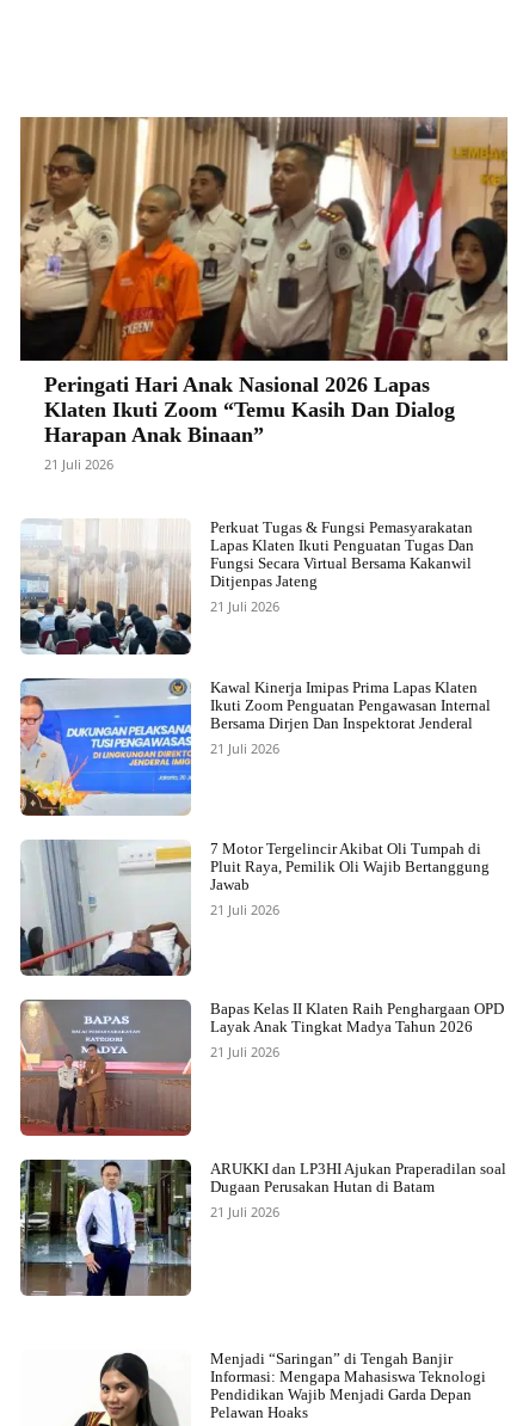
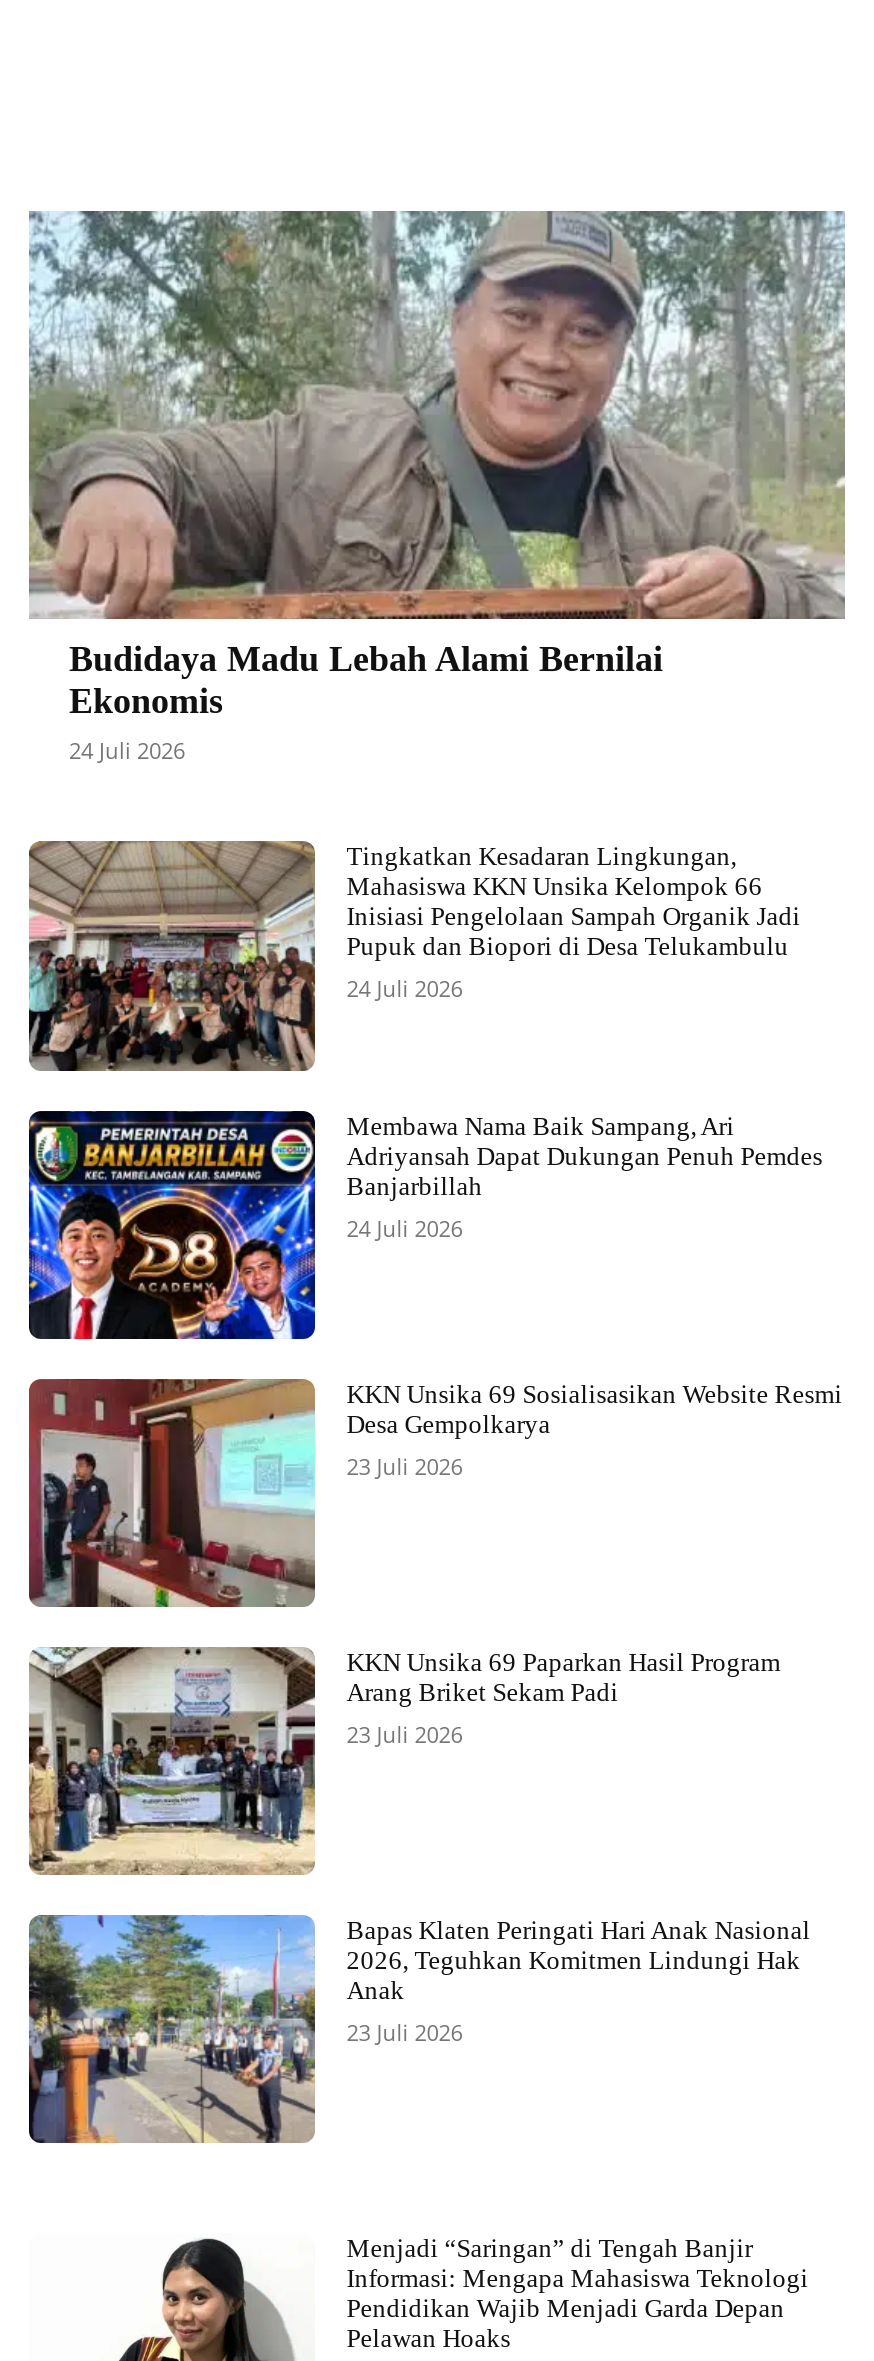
[19,116,509,473] [image] | Peringati Hari Anak Nasional 2026 Lapas | Klaten Ikuti Zoom “Temu Kasih Dan Dialog | Harapan Anak Binaan” | 21 Juli 2026 -> [27,209,845,765] [image] | Budidaya Madu Lebah Alami Bernilai | Ekonomis | 24 Juli 2026
[20,518,474,656] [image] | Perkuat Tugas & Fungsi Pemasyarakatan | Lapas Klaten Ikuti Penguatan Tugas Dan | Fungsi Secara Virtual Bersama Kakanwil | Ditjenpas Jateng | 21 Juli 2026 -> [27,839,801,1073] [image] | Tingkatkan Kesadaran Lingkungan, | Mahasiswa KKN Unsika Kelompok 66 | Inisiasi Pengelolaan Sampah Organik Jadi | Pupuk dan Biopori di Desa Telukambulu | 24 Juli 2026
[19,678,491,817] [image] | Kawal Kinerja Imipas Prima Lapas Klaten | Ikuti Zoom Penguatan Pengawasan Internal | Bersama Dirjen Dan Inspektorat Jenderal | 21 Juli 2026 -> [27,1109,823,1341] [image] | Membawa Nama Baik Sampang, Ari | Adriyansah Dapat Dukungan Penuh Pemdes | Banjarbillah | 24 Juli 2026
[20,839,489,976] [image] | 7 Motor Tergelincir Akibat Oli Tumpah di | Pluit Raya, Pemilik Oli Wajib Bertanggung | Jawab | 21 Juli 2026 -> [27,1377,843,1609] [image] | KKN Unsika 69 Sosialisasikan Website Resmi | Desa Gempolkarya | 23 Juli 2026
[20,999,504,1136] [image] | Bapas Kelas II Klaten Raih Penghargaan OPD | Layak Anak Tingkat Madya Tahun 2026 | 21 Juli 2026 -> [29,1647,781,1875] [image] | KKN Unsika 69 Paparkan Hasil Program | Arang Briket Sekam Padi | 23 Juli 2026
[19,1158,506,1297] [image] | ARUKKI dan LP3HI Ajukan Praperadilan soal | Dugaan Perusakan Hutan di Batam | 21 Juli 2026 -> [27,1913,811,2145] [image] | Bapas Klaten Peringati Hari Anak Nasional | 2026, Teguhkan Komitmen Lindungi Hak | Anak | 23 Juli 2026

